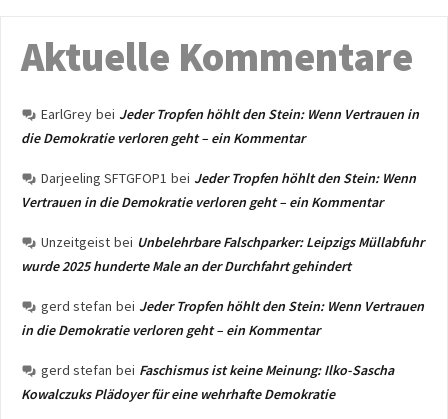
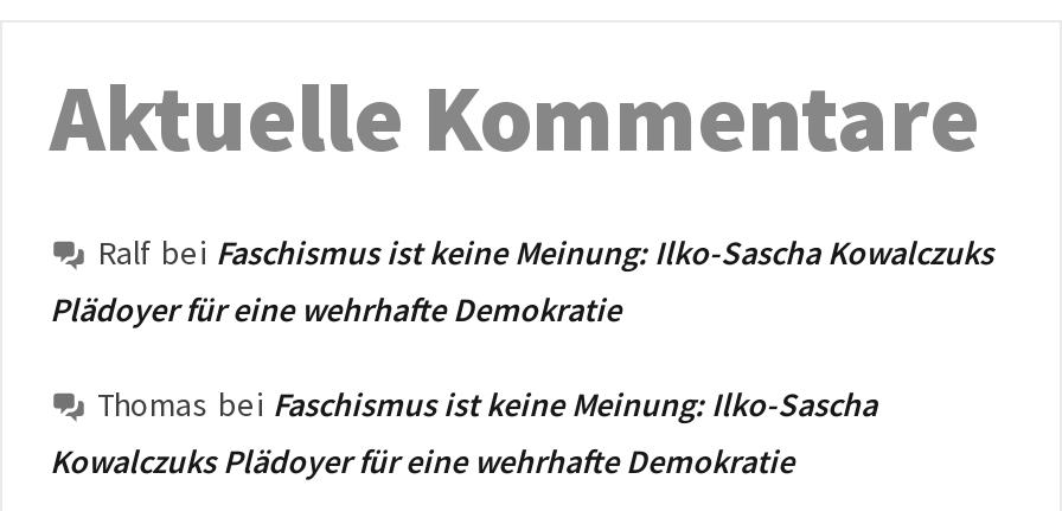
[21,105,424,379] EarlGrey bei Jeder Tropfen höhlt den Stein: Wenn Vertrauen in | die Demokratie verloren geht – ein Kommentar | Darjeeling SFTGFOP1 bei Jeder Tropfen höhlt den Stein: Wenn | Vertrauen in die Demokratie verloren geht – ein Kommentar | Unzeitgeist bei Unbelehrbare Falschparker: Leipzigs Müllabfuhr | wurde 2025 hunderte Male an der Durchfahrt gehindert | gerd stefan bei Jeder Tropfen höhlt den Stein: Wenn Vertrauen | in die Demokratie verloren geht – ein Kommentar | gerd stefan bei Faschismus ist keine Meinung: Ilko-Sascha -> [50,231,993,426] Ralf bei Faschismus ist keine Meinung: Ilko-Sascha Kowalczuks | Plädoyer für eine wehrhafte Demokratie | Thomas bei Faschismus ist keine Meinung: Ilko-Sascha

